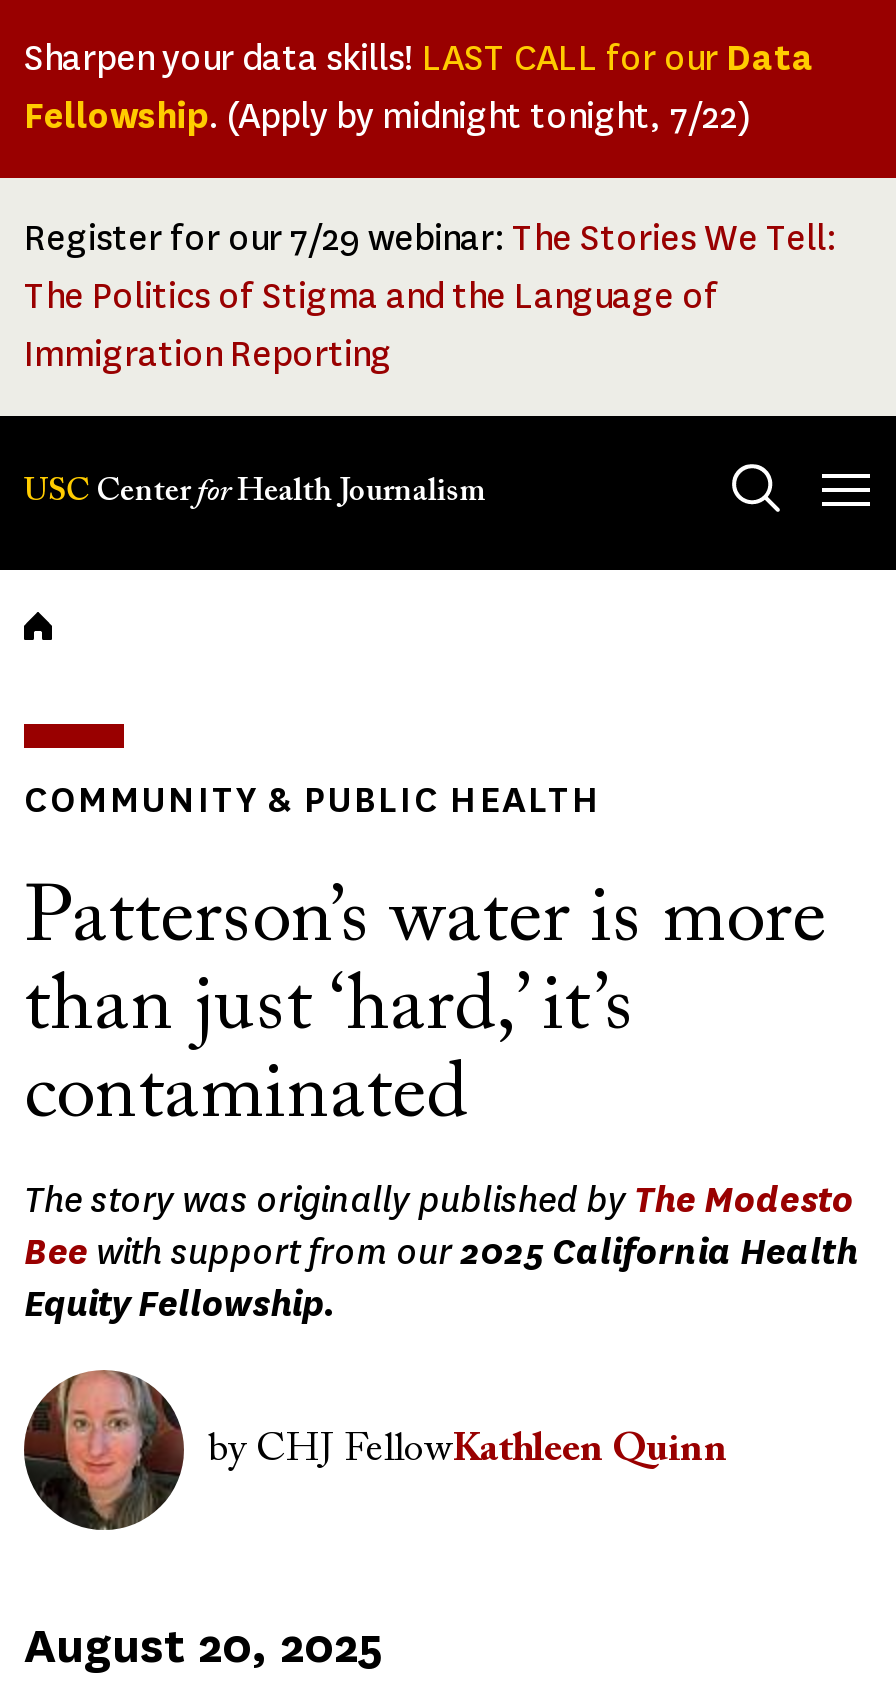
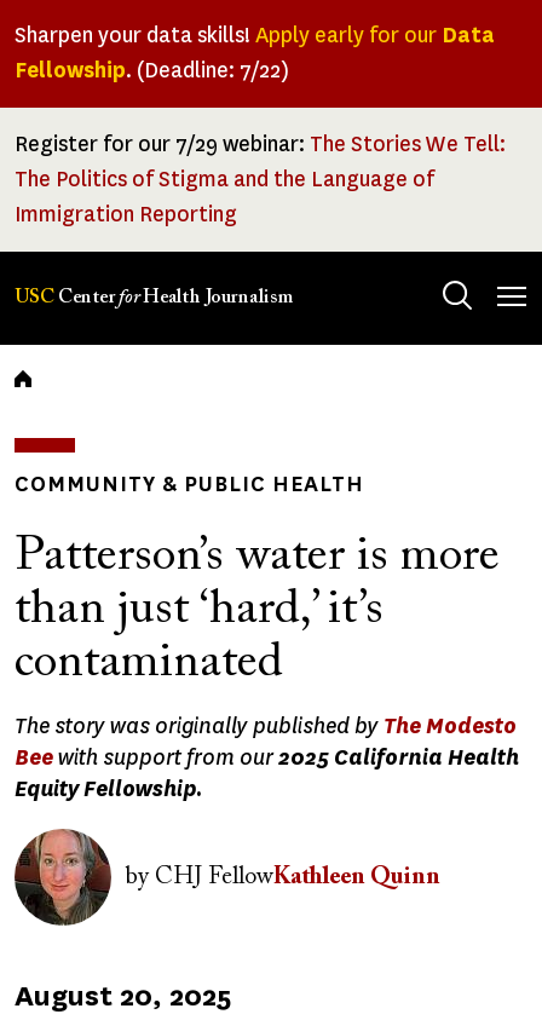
[24,34,814,140] Sharpen your data skills! LAST CALL for our Data | Fellowship. (Apply by midnight tonight, 7/22) -> [15,21,495,85] Sharpen your data skills! Apply early for our Data | Fellowship. (Deadline: 7/22)

